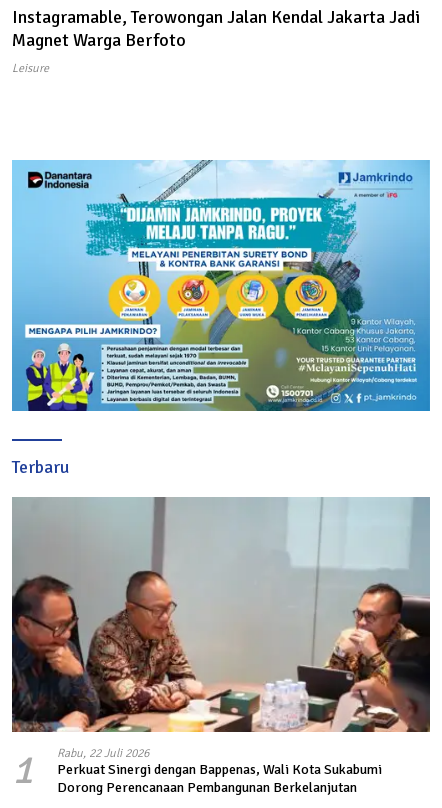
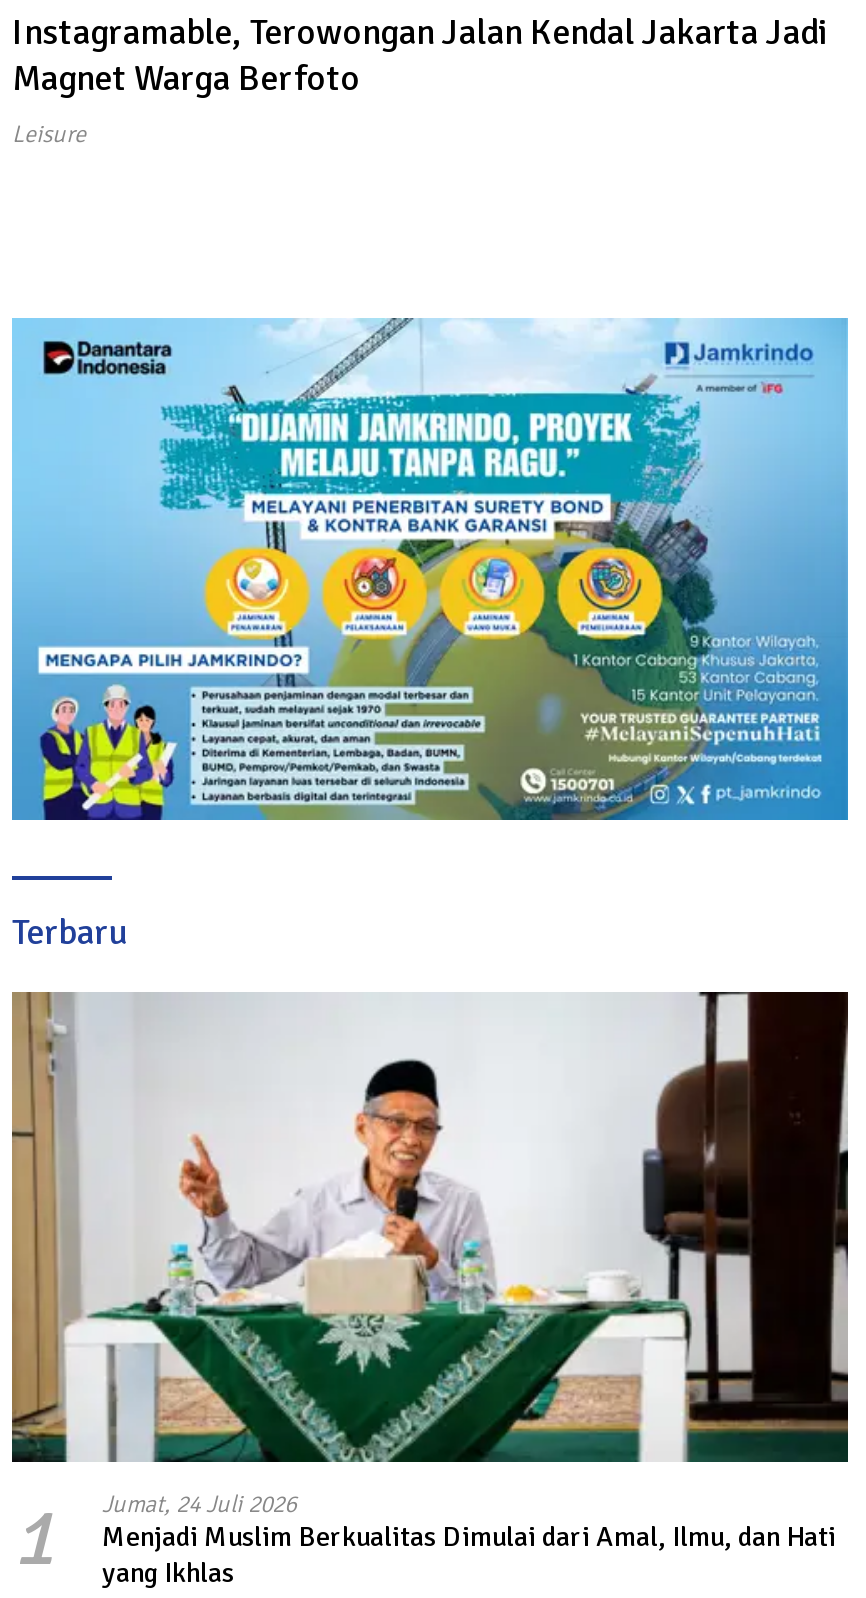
[11,497,430,796] [image] | Rabu, 22 Juli 2026 | Perkuat Sinergi dengan Bappenas, Wali Kota Sukabumi | Dorong Perencanaan Pembangunan Berkelanjutan -> [10,990,848,1590] [image] | Jumat, 24 Juli 2026 | Menjadi Muslim Berkualitas Dimulai dari Amal, Ilmu, dan Hati | yang Ikhlas

